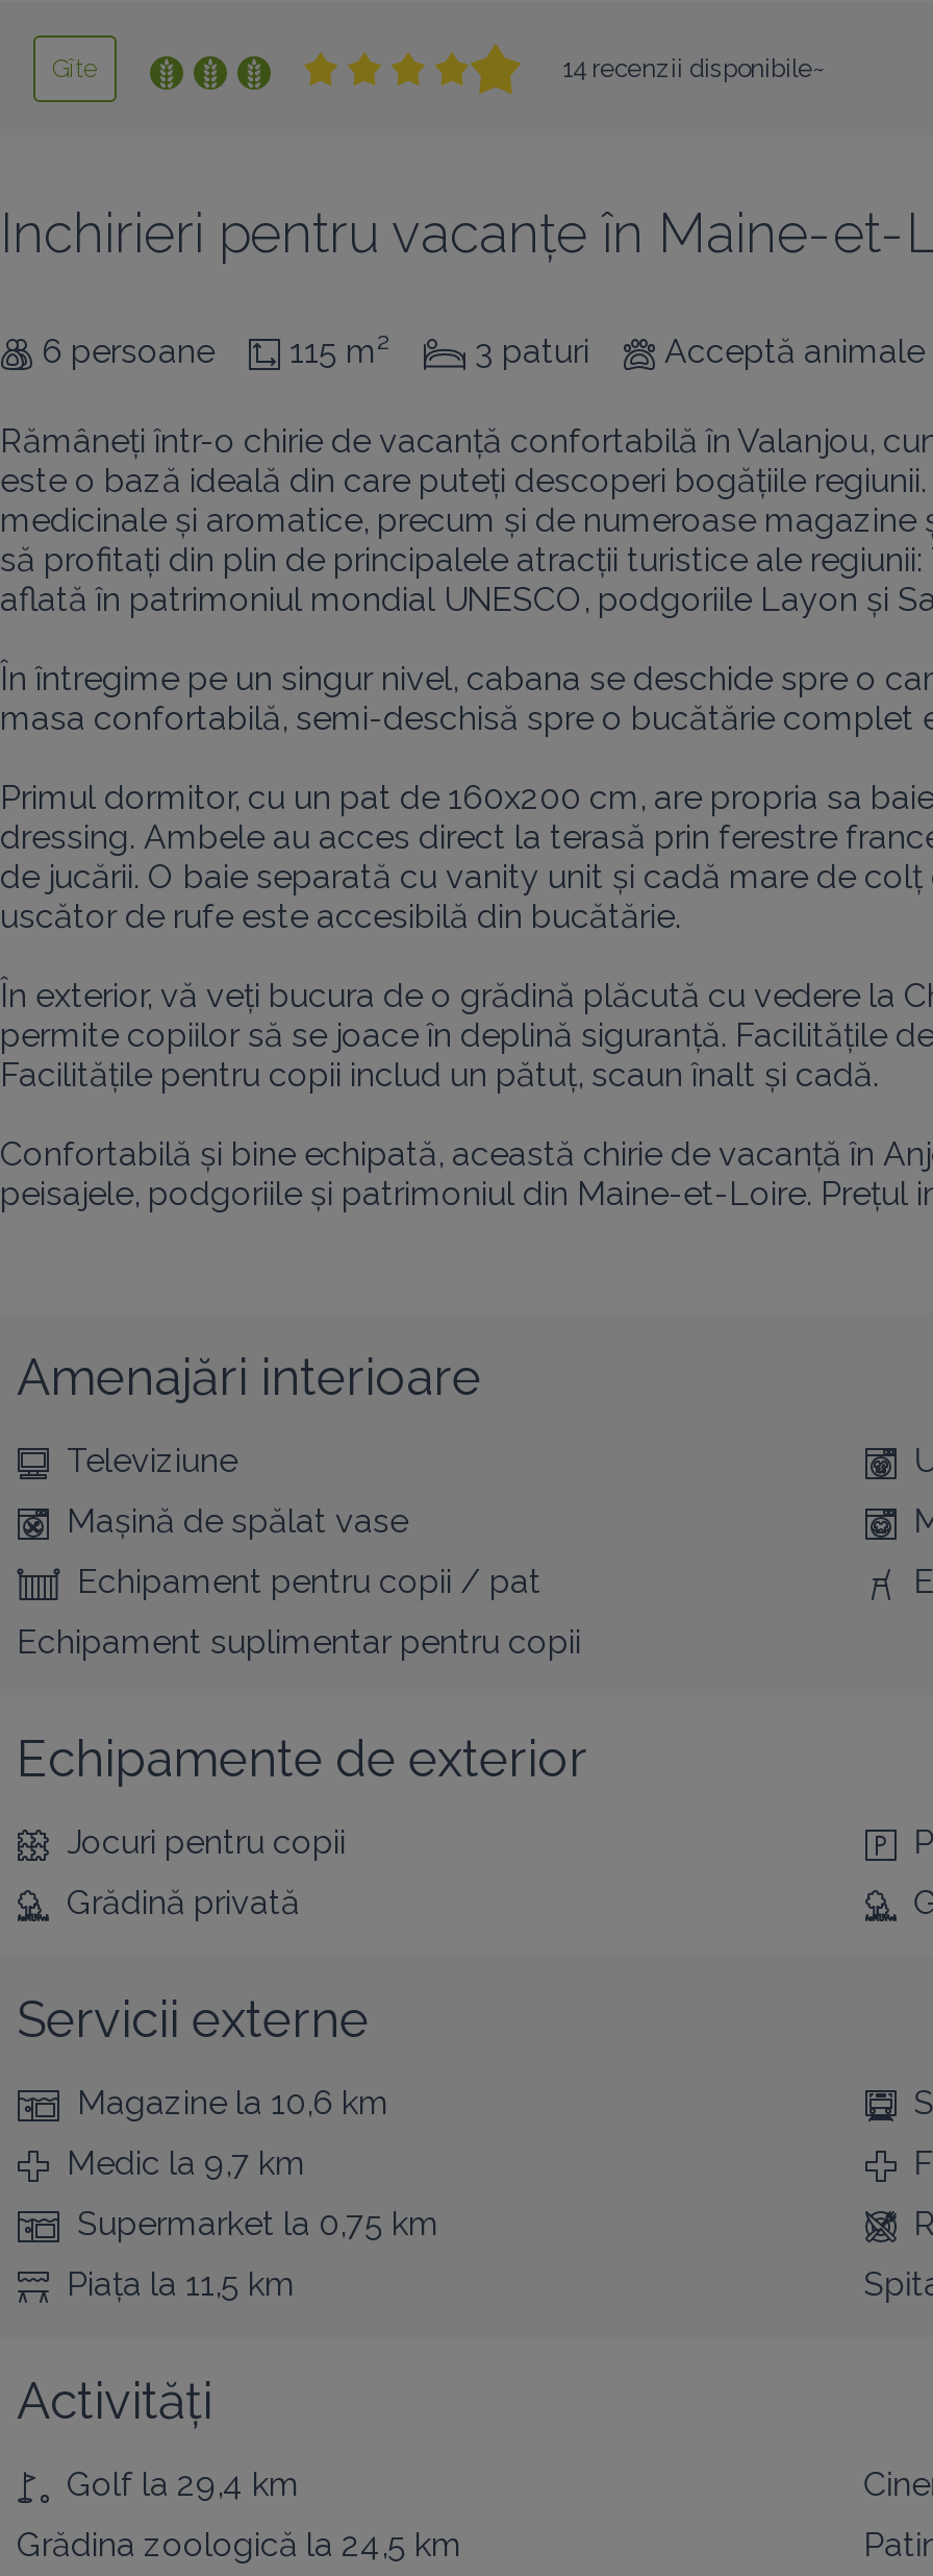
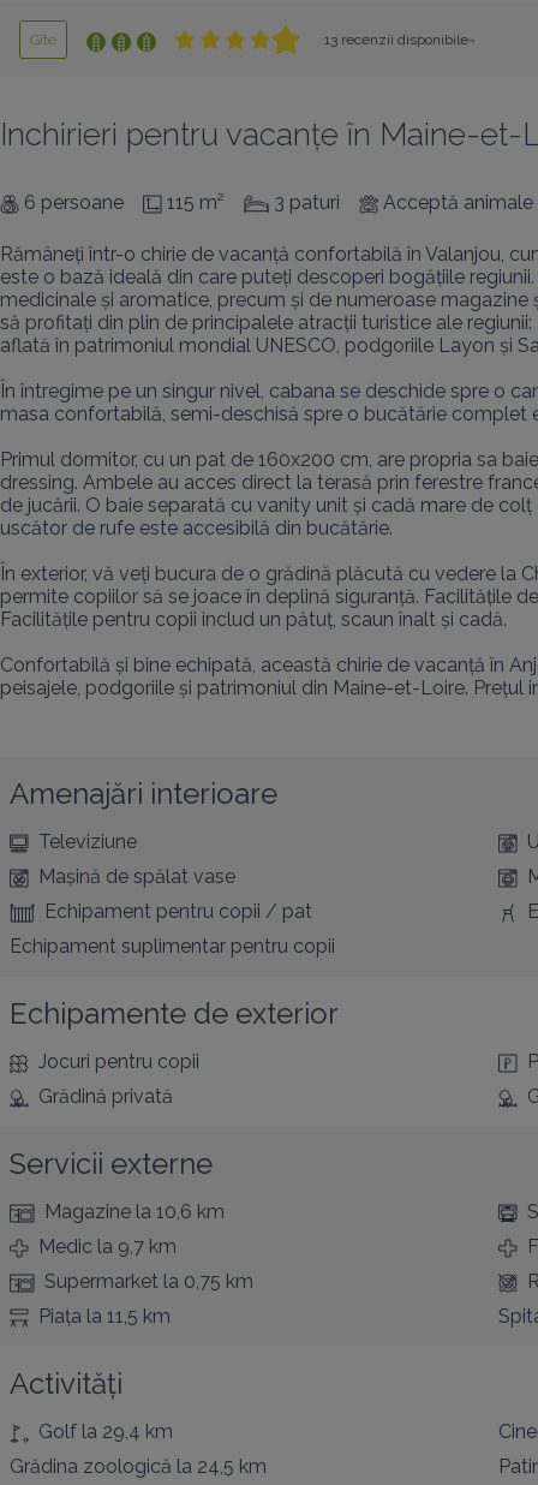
[562,54,825,83] 14 recenzii disponibile~ -> [324,31,476,48] 13 recenzii disponibile~

